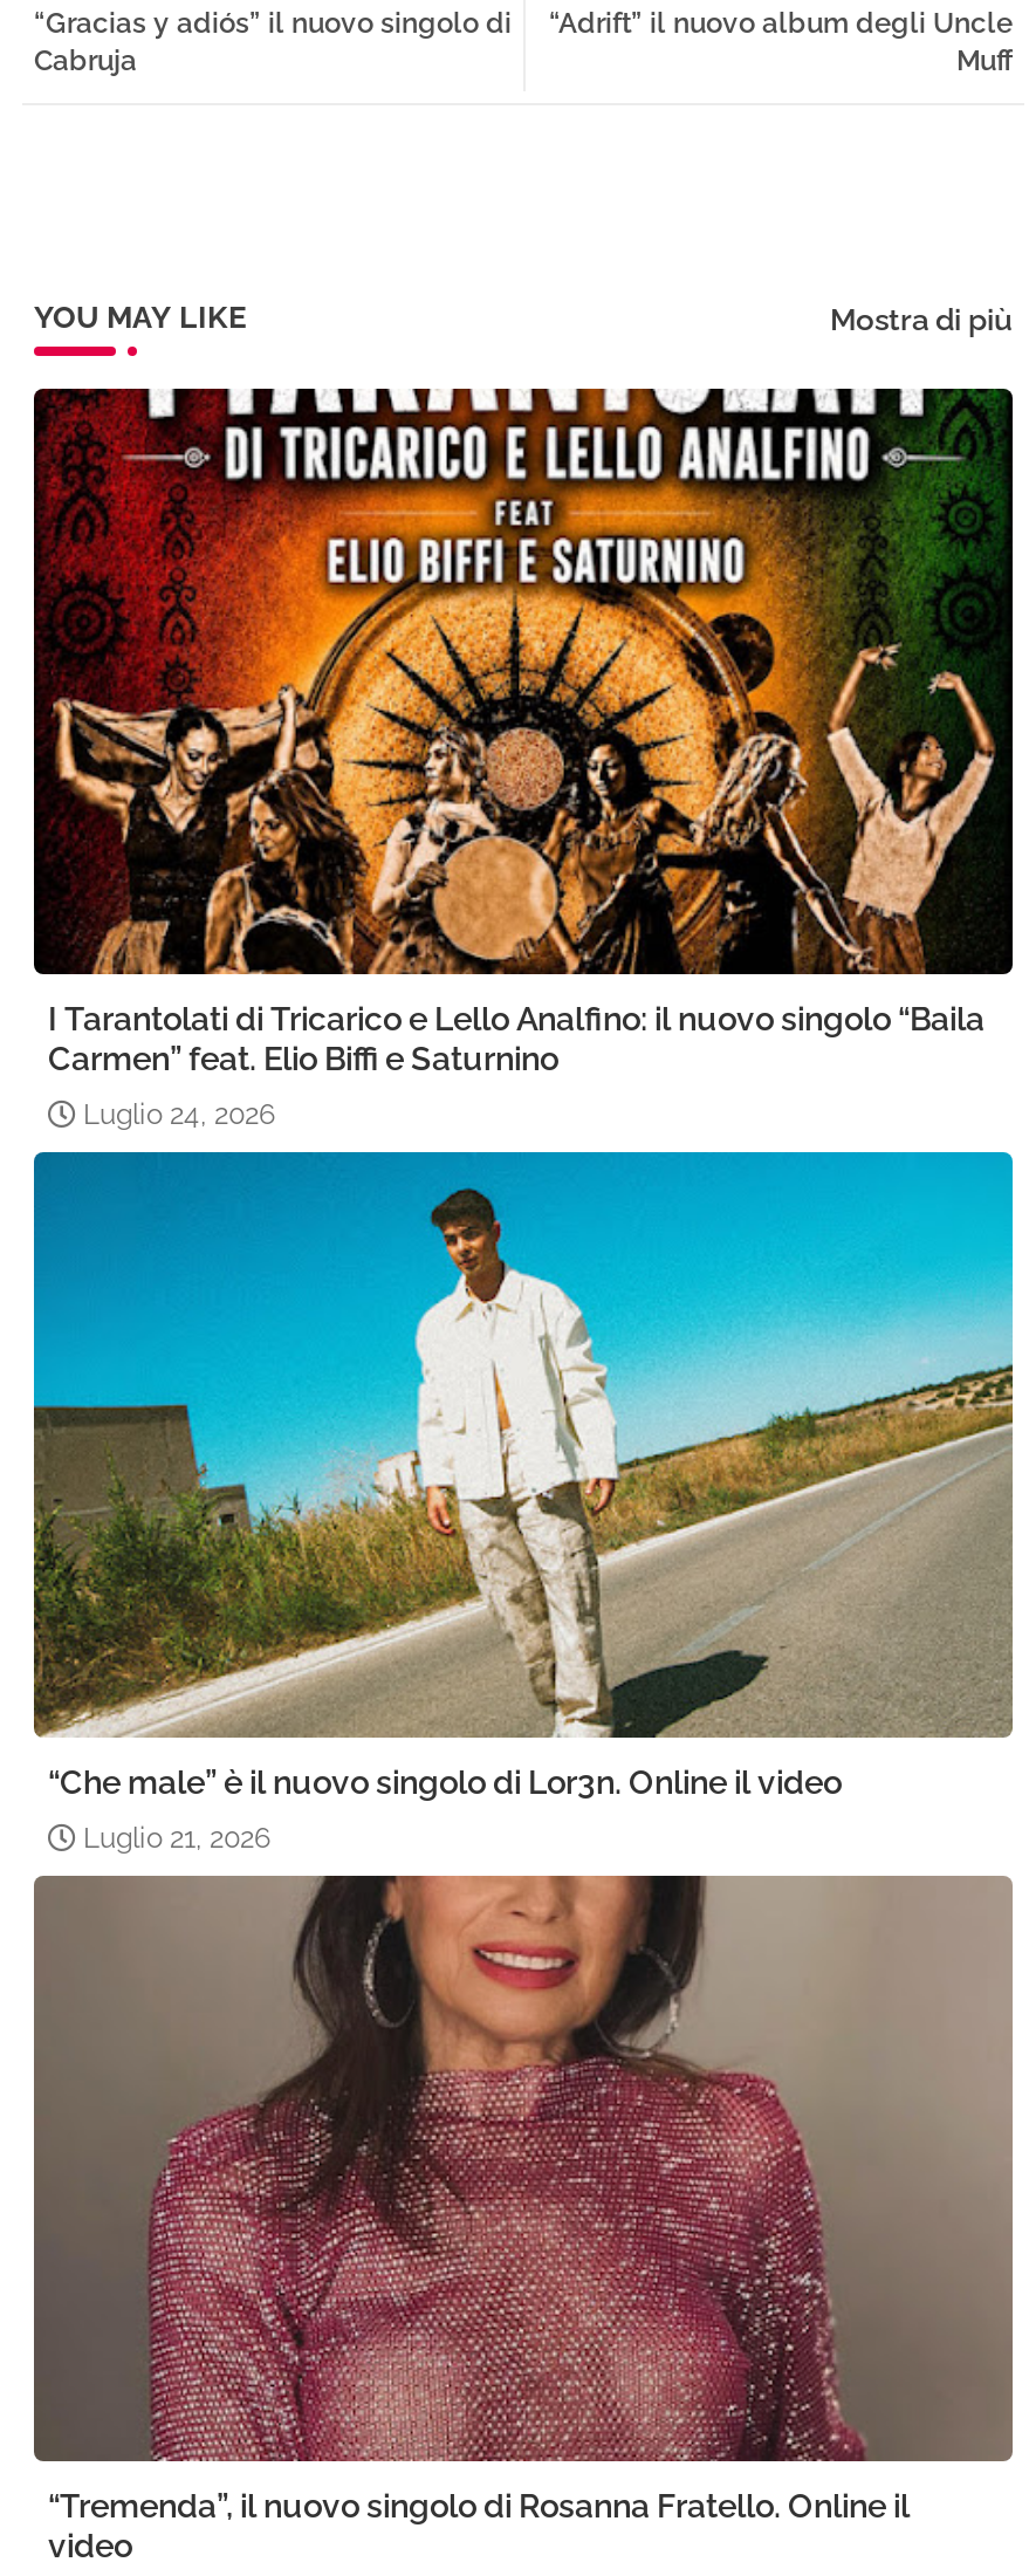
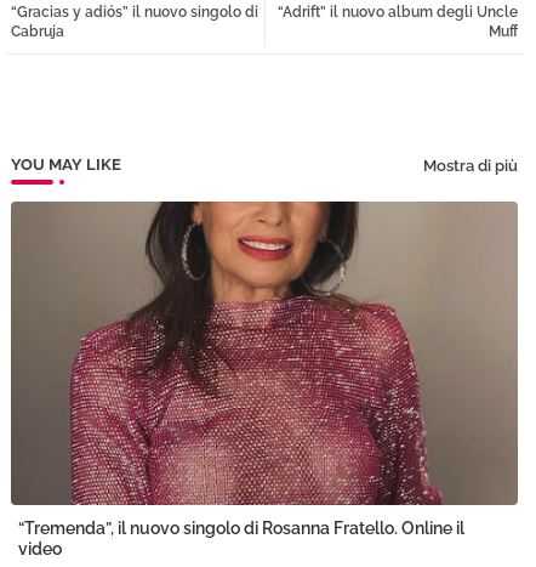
[32,386,1015,1131] [image] | I Tarantolati di Tricarico e Lello Analfino: il nuovo singolo “Baila | Carmen” feat. Elio Biffi e Saturnino | Luglio 24, 2026 -> none
[32,1150,1015,1855] [image] | “Che male” è il nuovo singolo di Lor3n. Online il video | Luglio 21, 2026 -> none

